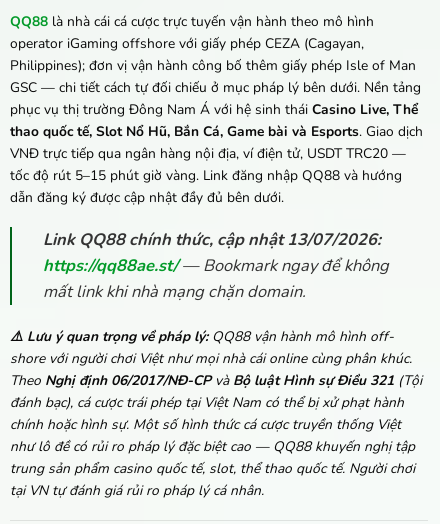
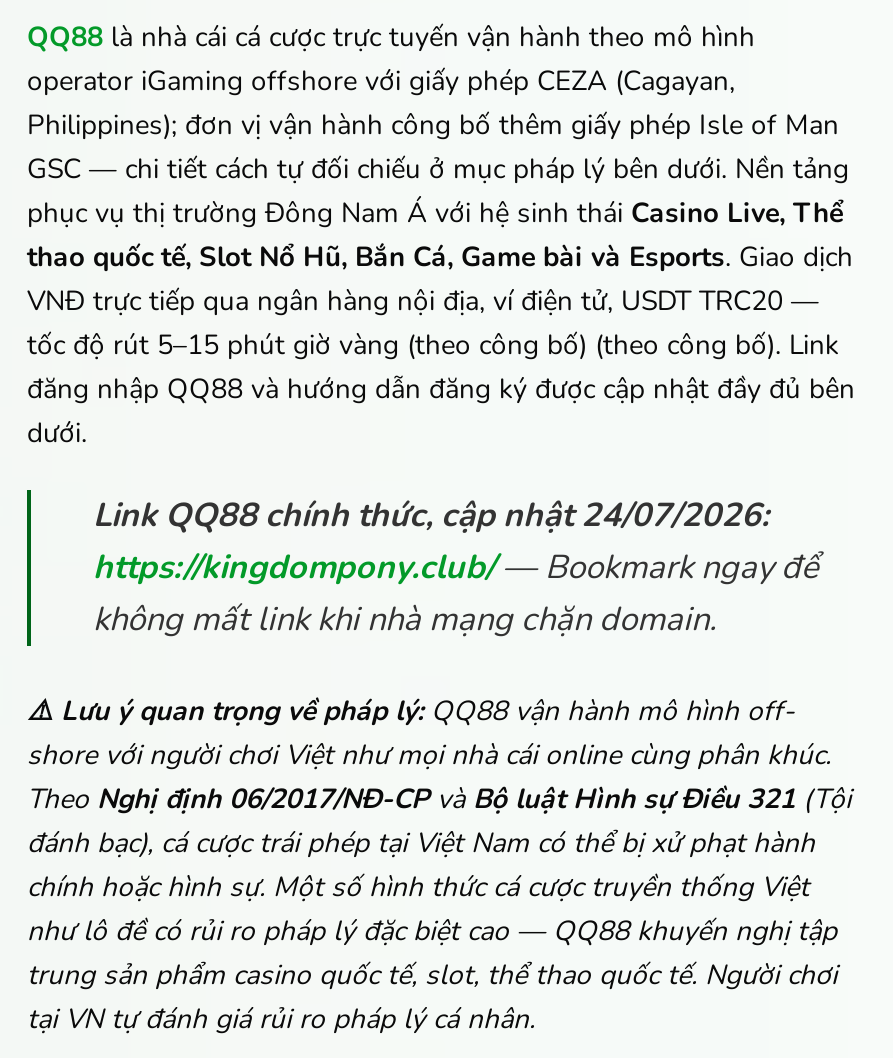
[10,166,402,207] tốc độ rút 5–15 phút giờ vàng. Link đăng nhập QQ88 và hướng | dẫn đăng ký được cập nhật đầy đủ bên dưới. -> [27,325,855,451] tốc độ rút 5–15 phút giờ vàng (theo công bố) (theo công bố). Link | đăng nhập QQ88 và hướng dẫn đăng ký được cập nhật đầy đủ bên | dưới.
[43,227,389,302] Link QQ88 chính thức, cập nhật 13/07/2026: | https://qq88ae.st/— Bookmark ngay để không | mất link khi nhà mạng chặn domain. -> [93,493,819,643] Link QQ88 chính thức, cập nhật 24/07/2026: | https://kingdompony.club/— Bookmark ngay để | không mất link khi nhà mạng chặn domain.

